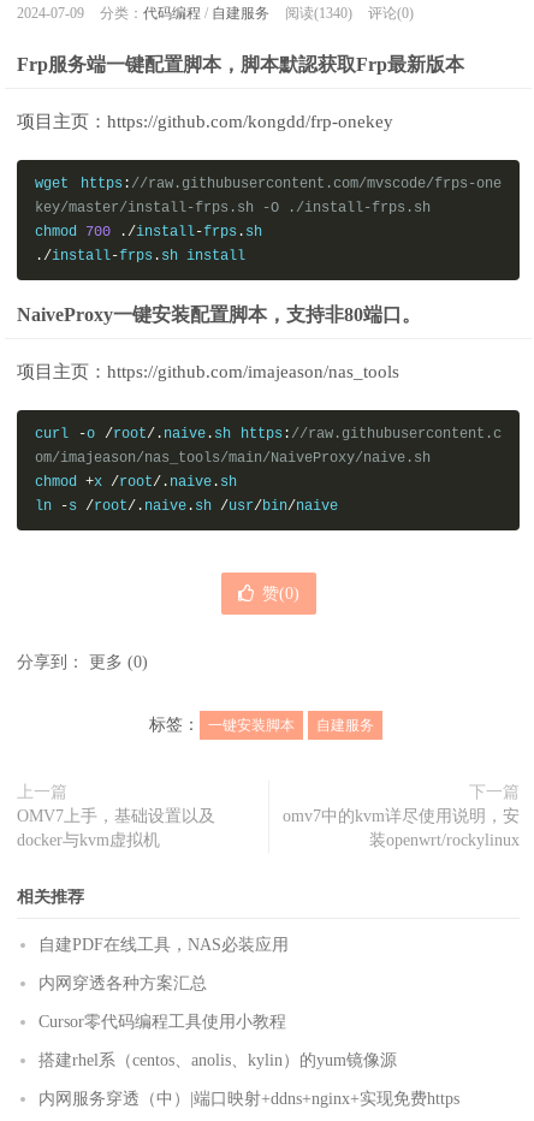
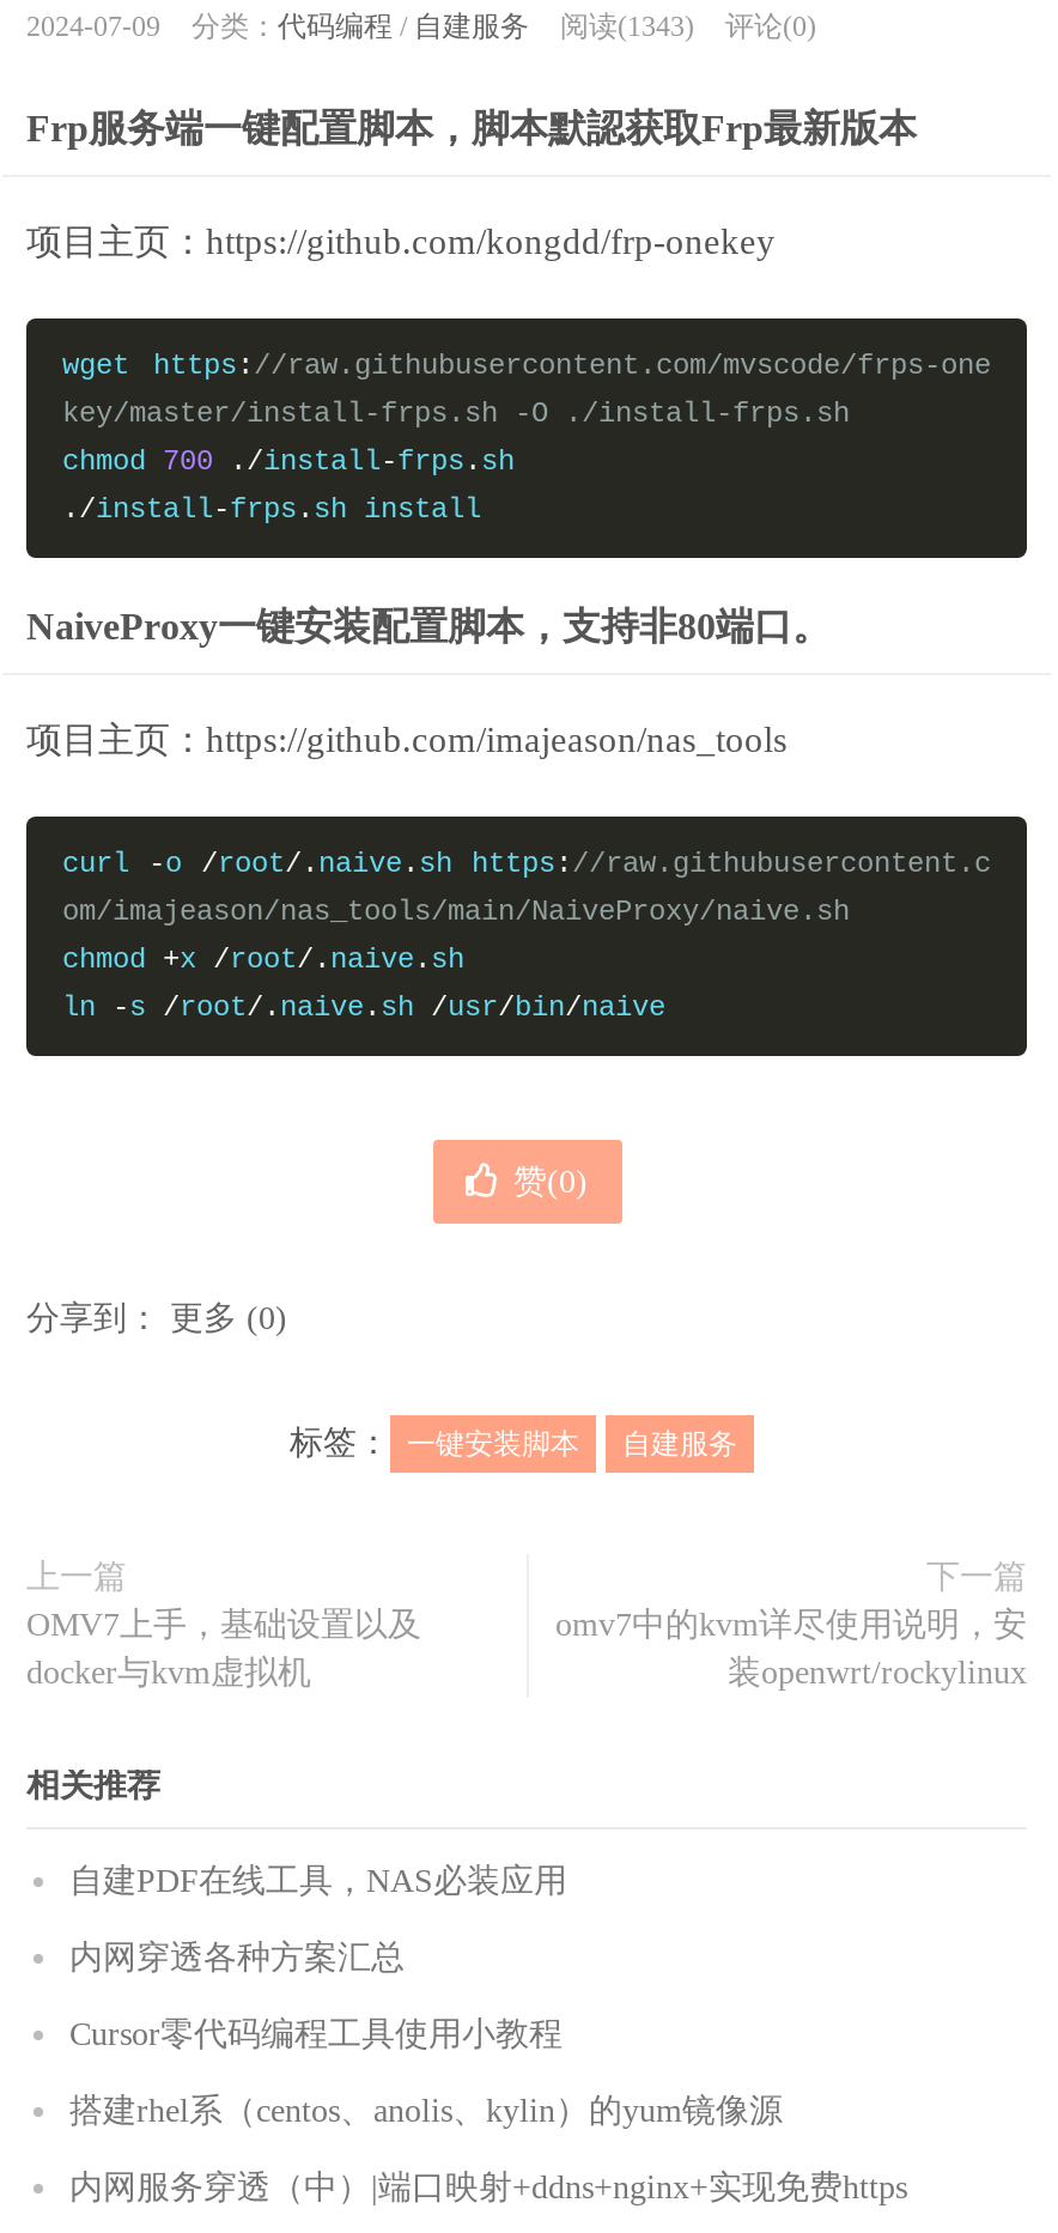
[17,5,414,22] 2024-07-09 分类：代码编程/自建服务 阅读(1340) 评论(0) -> [26,10,816,43] 2024-07-09 分类：代码编程/自建服务 阅读(1343) 评论(0)

